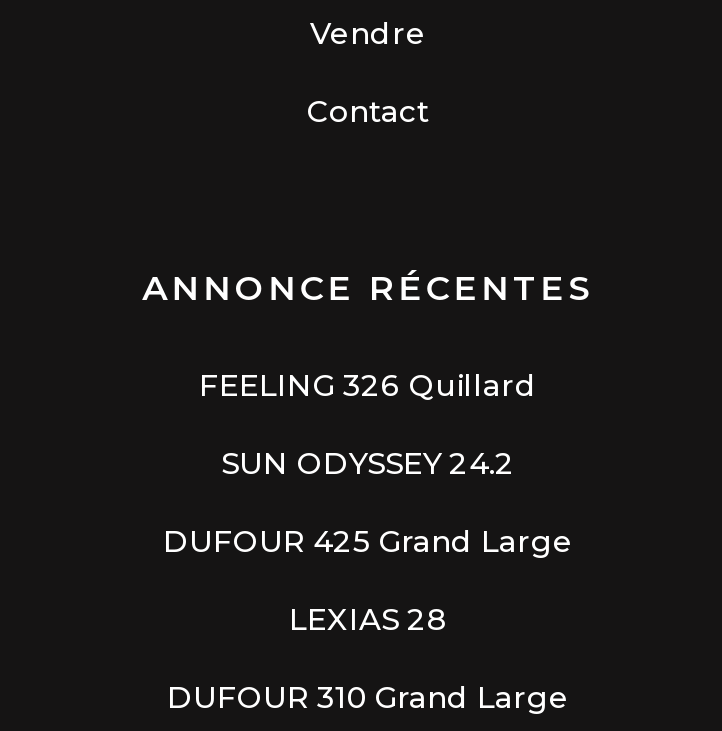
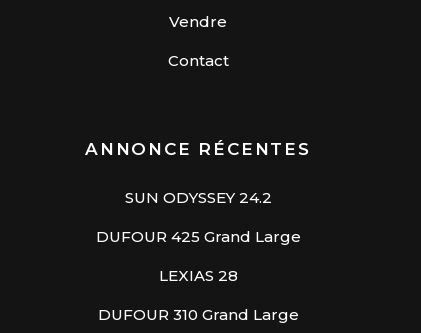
[199,365,537,403] FEELING 326 Quillard -> none

